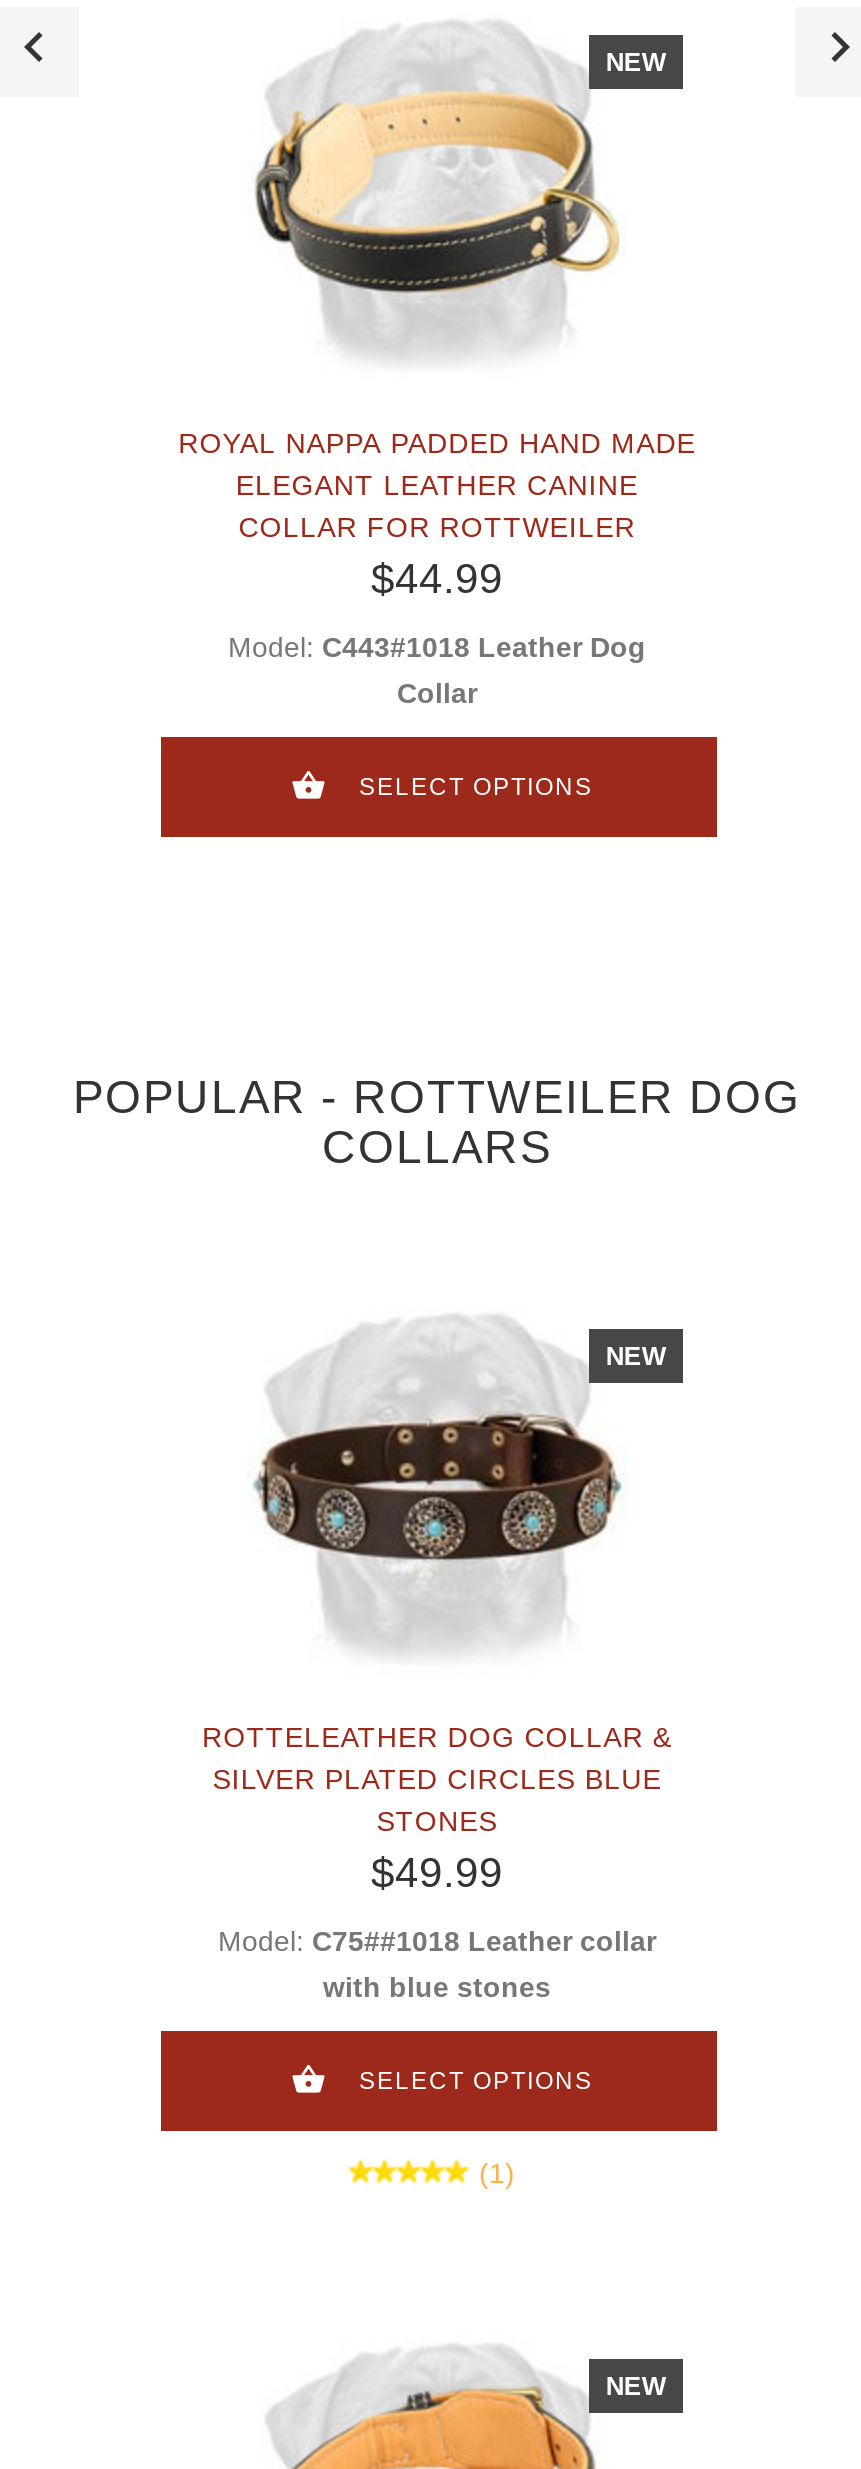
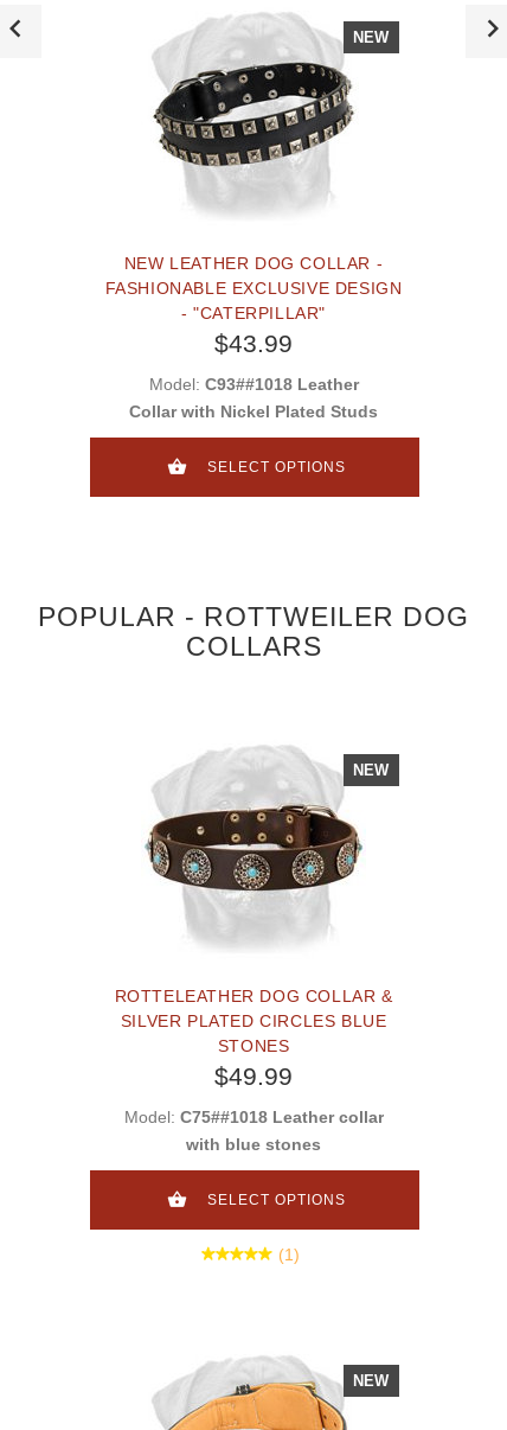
[253,93,621,293] [image] -> [146,56,361,173] [image]
[178,426,696,602] ROYAL NAPPA PADDED HAND MADE | ELEGANT LEATHER CANINE | COLLAR FOR ROTTWEILER | $44.99 -> [105,253,402,357] NEW LEATHER DOG COLLAR - | FASHIONABLE EXCLUSIVE DESIGN | - "CATERPILLAR" | $43.99
[228,631,646,709] Model: C443#1018 Leather Dog | Collar -> [129,375,378,421] Model: C93##1018 Leather | Collar with Nickel Plated Studs

